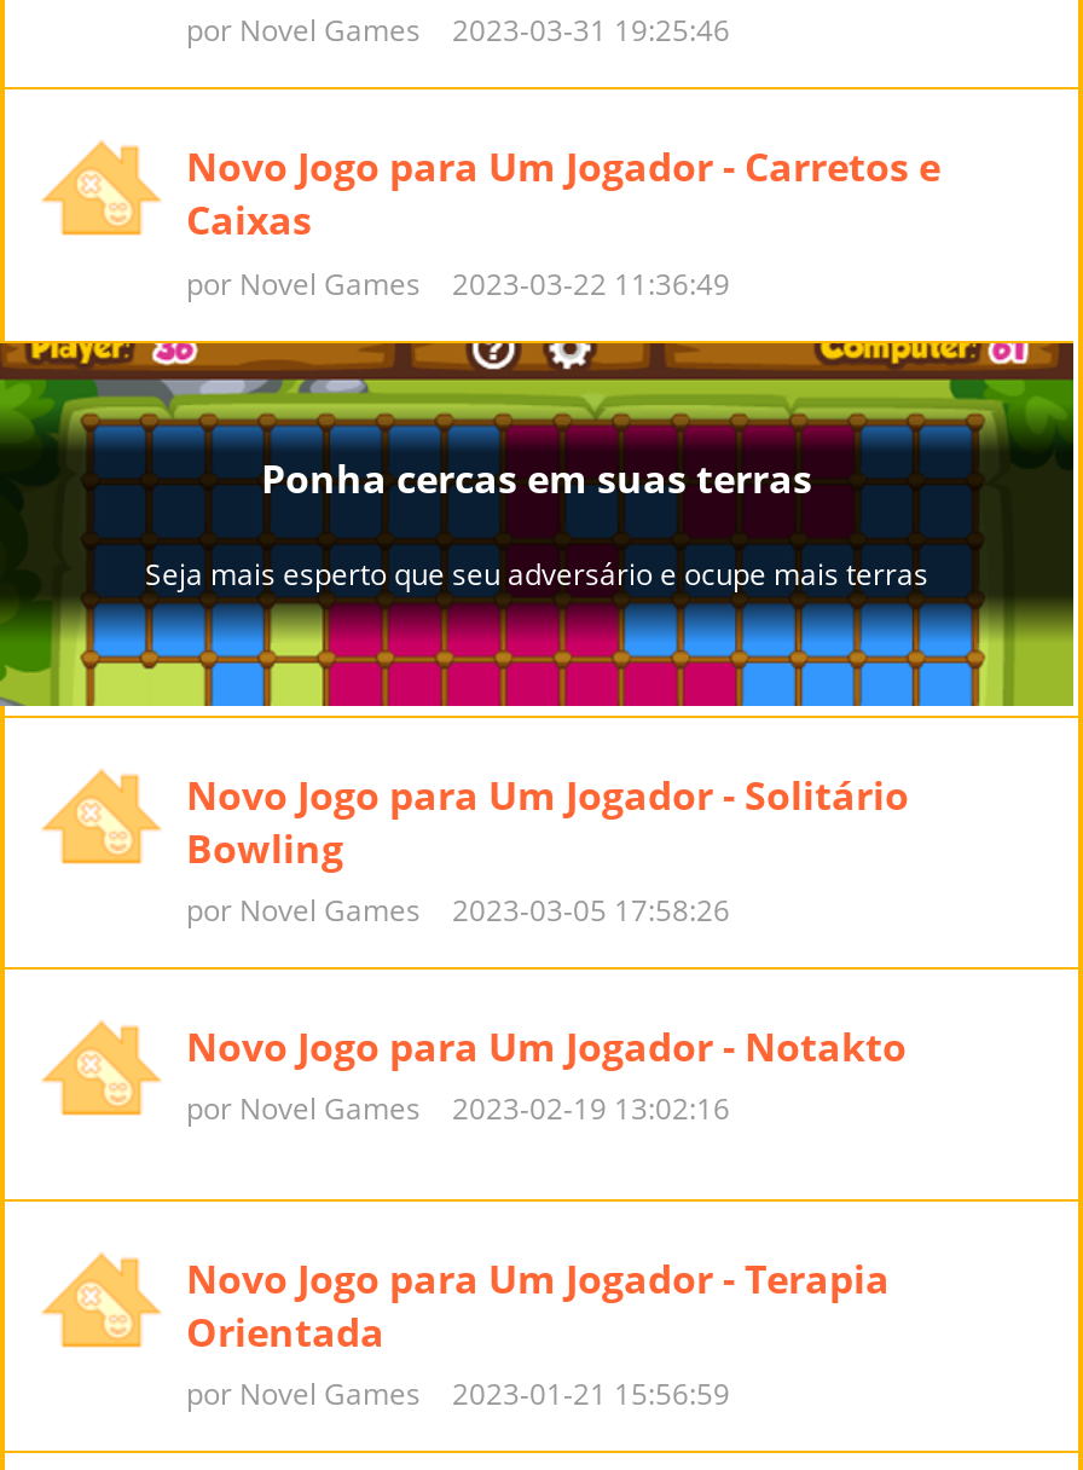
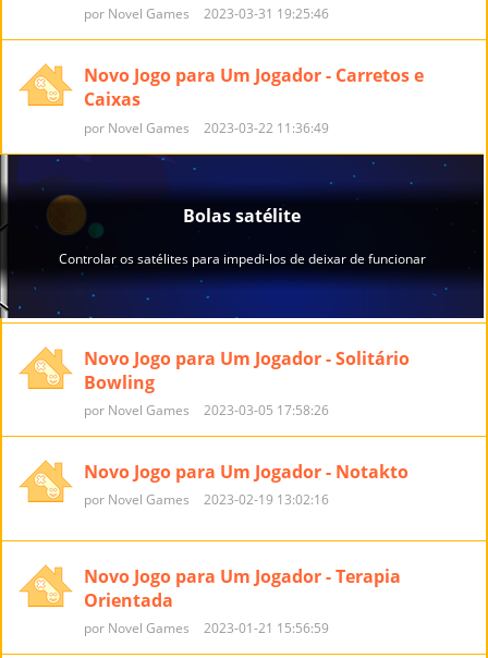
[7,341,1076,708] [image] -> [3,154,485,319] [image]

